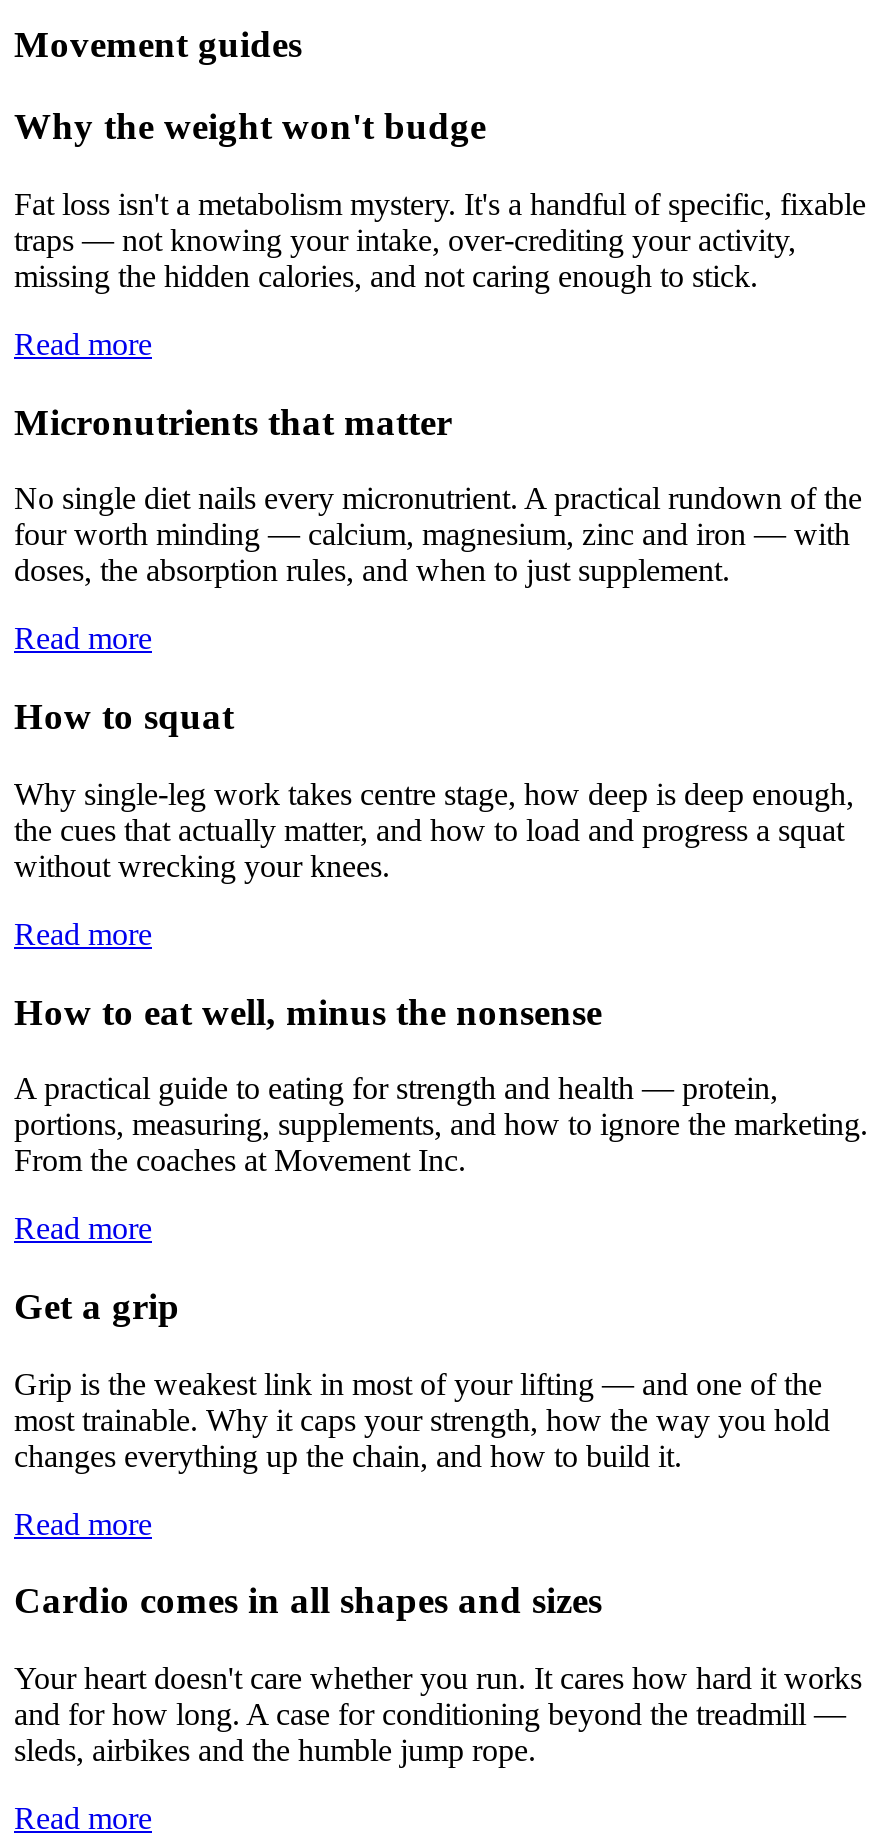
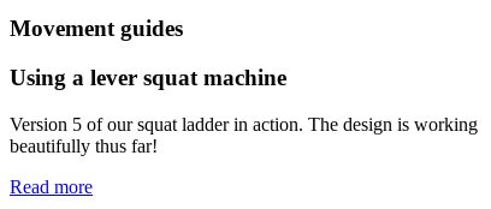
[14,105,868,1767] Why the weight won't budge | Fat loss isn't a metabolism mystery. It's a handful of specific, fixable | traps — not knowing your intake, over-crediting your activity, | missing the hidden calories, and not caring enough to stick. | Read more | Micronutrients that matter | No single diet nails every micronutrient. A practical rundown of the | four worth minding — calcium, magnesium, zinc and iron — with | doses, the absorption rules, and when to just supplement. | Read more | How to squat | Why single-leg work takes centre stage, how deep is deep enough, | the cues that actually matter, and how to load and progress a squat | without wrecking your knees. | Read more | How to eat well, minus the nonsense | A practical guide to eating for strength and health — protein, | portions, measuring, supplements, and how to ignore the marketing. | From the coaches at Movement Inc. | Read more | Get a grip | Grip is the weakest link in most of your lifting — and one of the | most trainable. Why it caps your strength, how the way you hold | changes everything up the chain, and how to build it. | Read more | Cardio comes in all shapes and sizes | Your heart doesn't care whether you run. It cares how hard it works | and for how long. A case for conditioning beyond the treadmill — | sleds, airbikes and the humble jump rope. -> [10,65,478,156] Using a lever squat machine | Version 5 of our squat ladder in action. The design is working | beautifully thus far!

